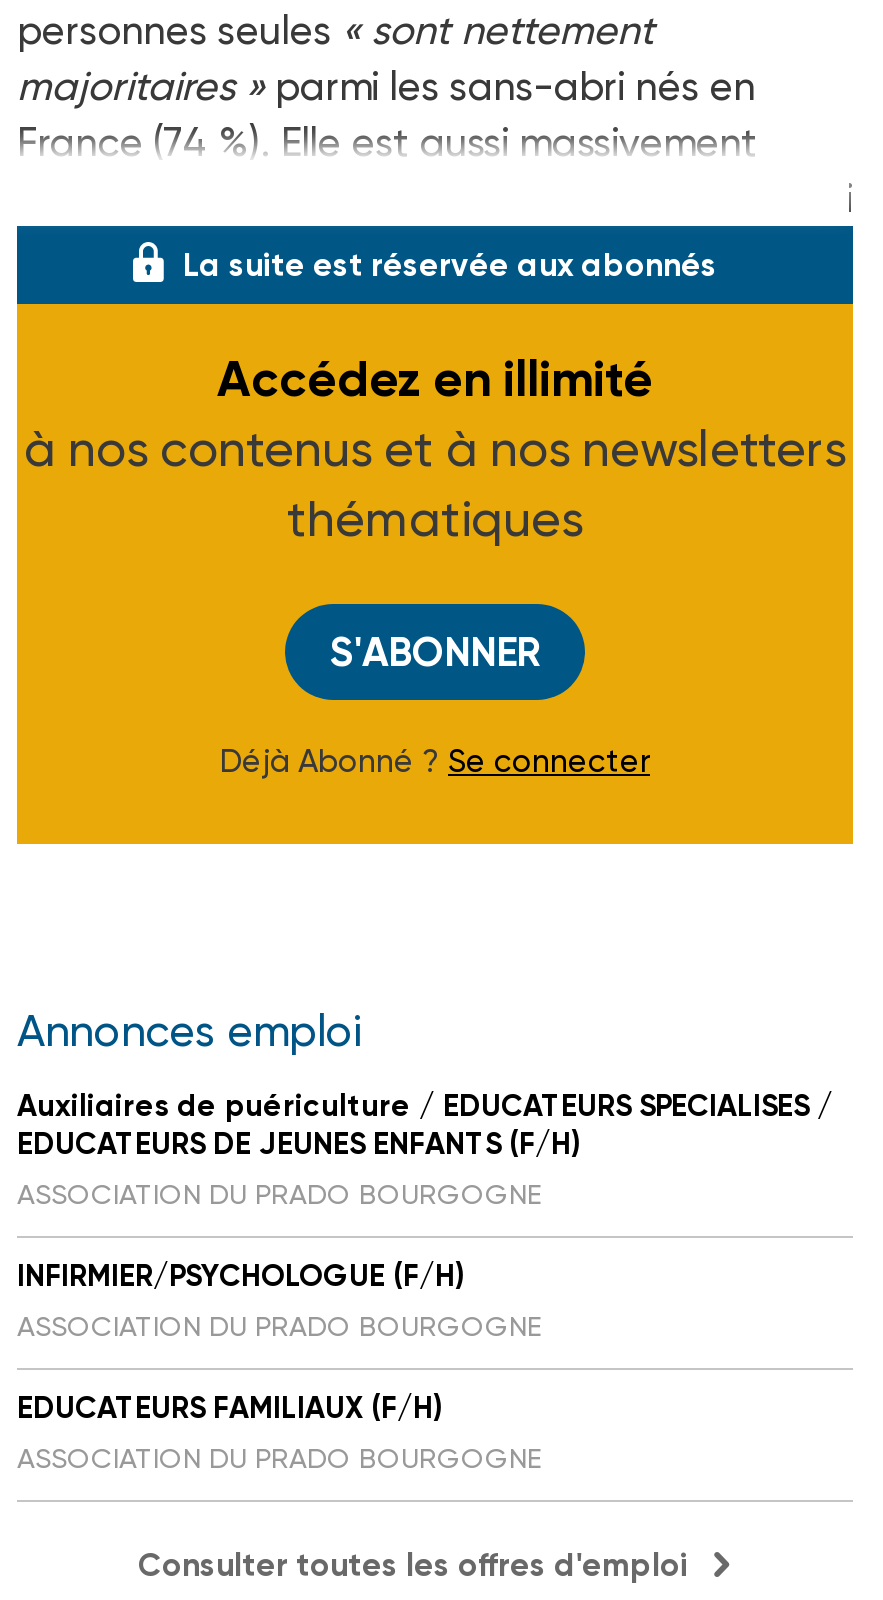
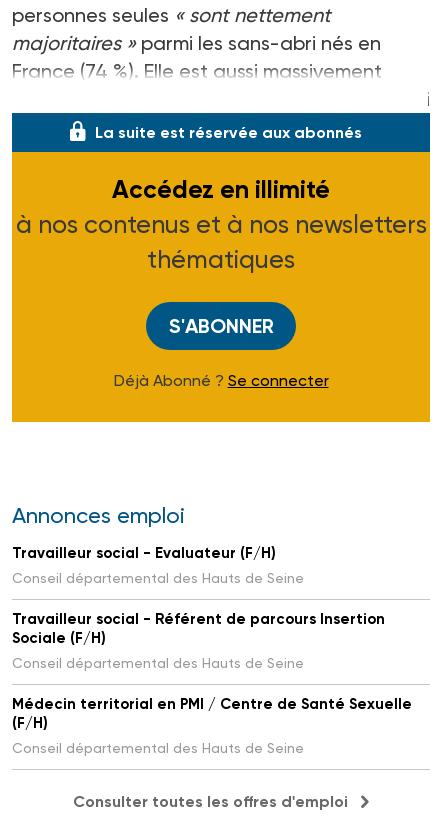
[17,1088,833,1210] Auxiliaires de puériculture / EDUCATEURS SPECIALISES / | EDUCATEURS DE JEUNES ENFANTS (F/H) | ASSOCIATION DU PRADO BOURGOGNE -> [12,544,304,586] Travailleur social - Evaluateur (F/H) | Conseil départemental des Hauts de Seine
[17,1258,541,1342] INFIRMIER/PSYCHOLOGUE (F/H) | ASSOCIATION DU PRADO BOURGOGNE -> [12,610,385,671] Travailleur social - Référent de parcours Insertion | Sociale (F/H) | Conseil départemental des Hauts de Seine
[17,1390,541,1474] EDUCATEURS FAMILIAUX (F/H) | ASSOCIATION DU PRADO BOURGOGNE -> [12,695,412,756] Médecin territorial en PMI / Centre de Santé Sexuelle | (F/H) | Conseil départemental des Hauts de Seine

